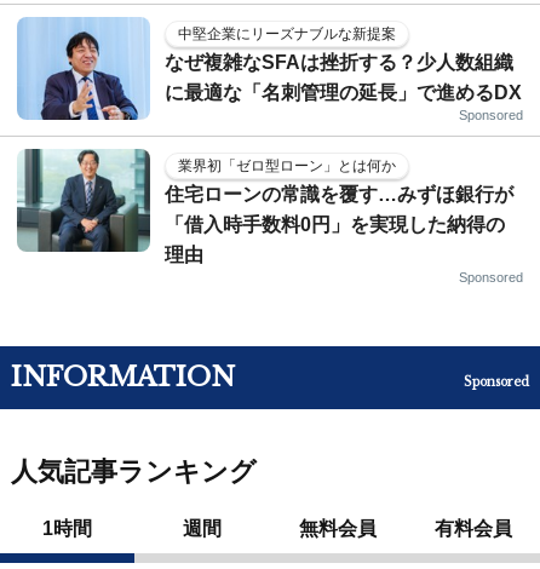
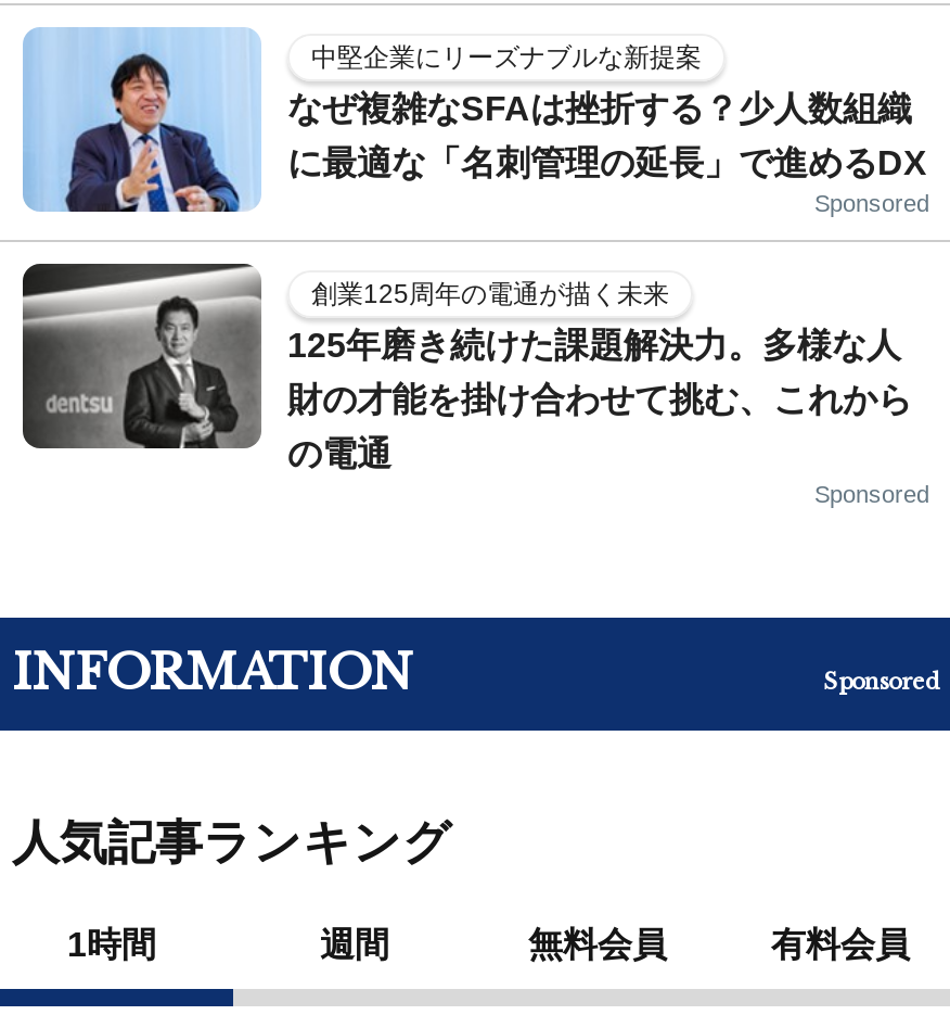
[17,149,513,252] [image] | 住宅ローンの常識を覆す…みずほ銀行が -> [21,262,901,448] [image] | 125年磨き続けた課題解決力。多様な人
[178,157,396,174] 業界初「ゼロ型ローン」とは何か -> [311,278,669,308] 創業125周年の電通が描く未来
[165,214,505,234] 「借入時手数料0円」を実現した納得の -> [287,380,912,417] 財の才能を掛け合わせて挑む、これから
[165,244,203,265] 理由 -> [287,434,391,471] の電通

